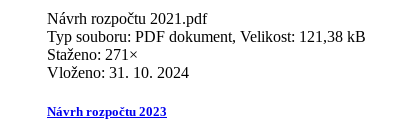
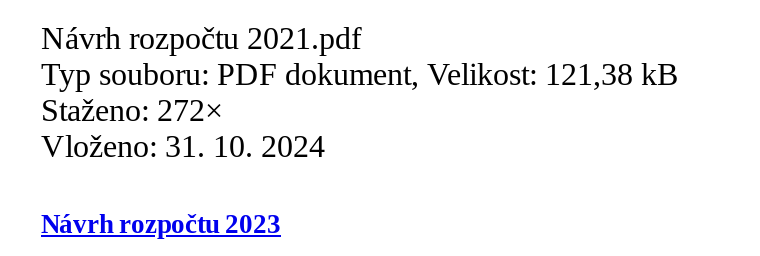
[47,46,138,63] Staženo: 271× -> [41,93,223,127] Staženo: 272×

